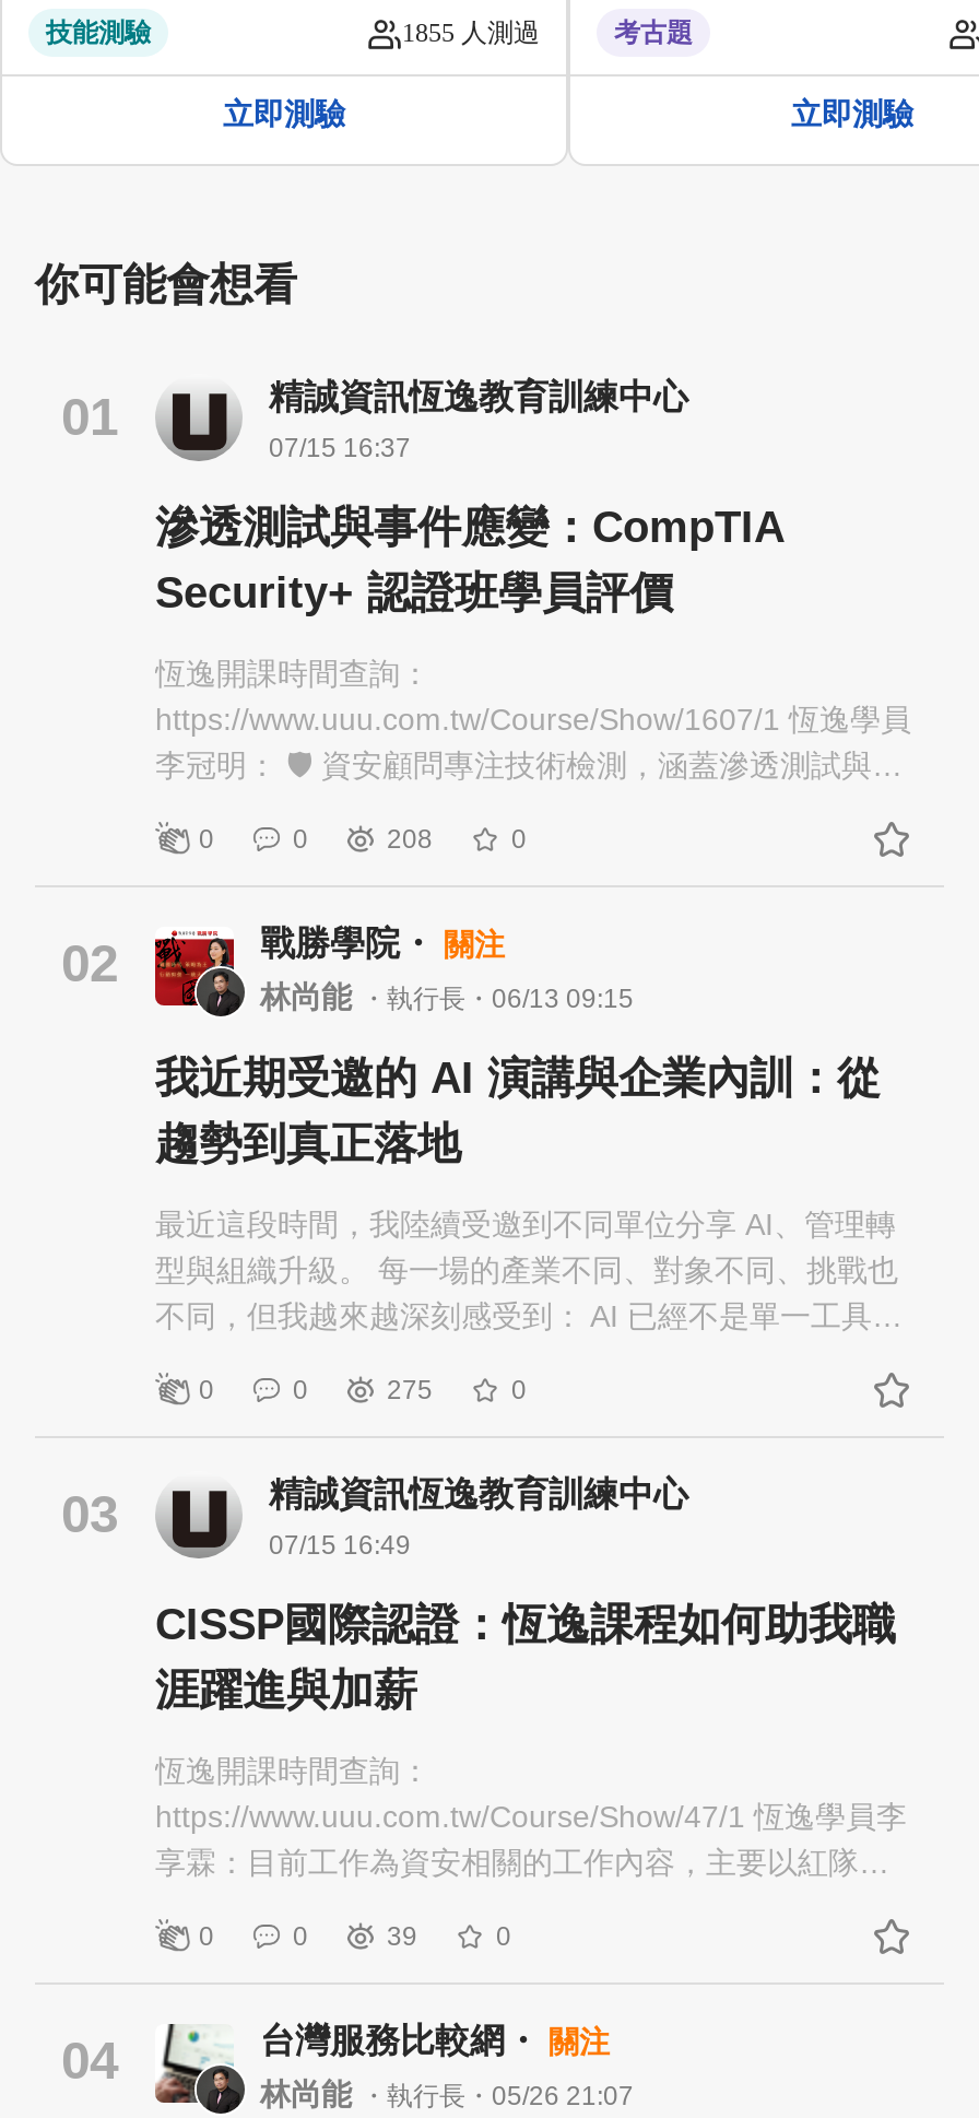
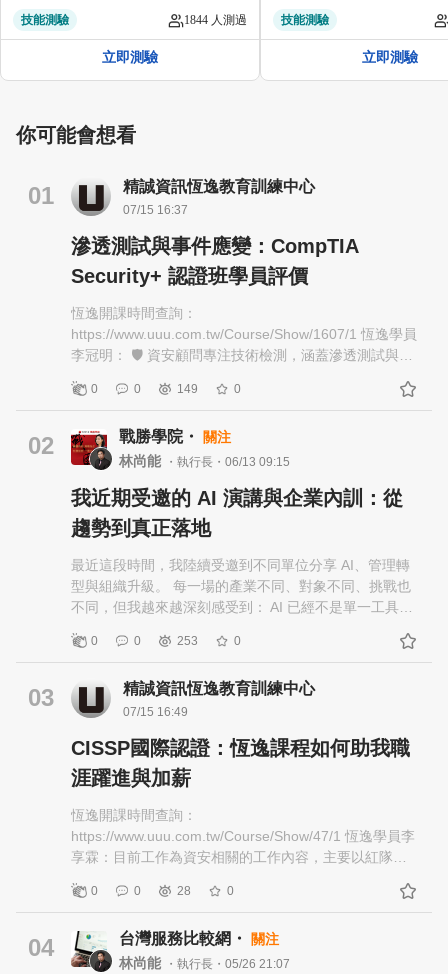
[402,17,540,48] 1855 人測過 -> [184,13,247,27] 1844 人測過
[614,17,693,48] 考古題 -> [281,13,329,27] 技能測驗
[387,824,433,855] 208 -> [177,382,198,396] 149
[387,1375,433,1405] 275 -> [177,634,198,648] 253
[387,1921,417,1952] 39 -> [177,884,191,898] 28

